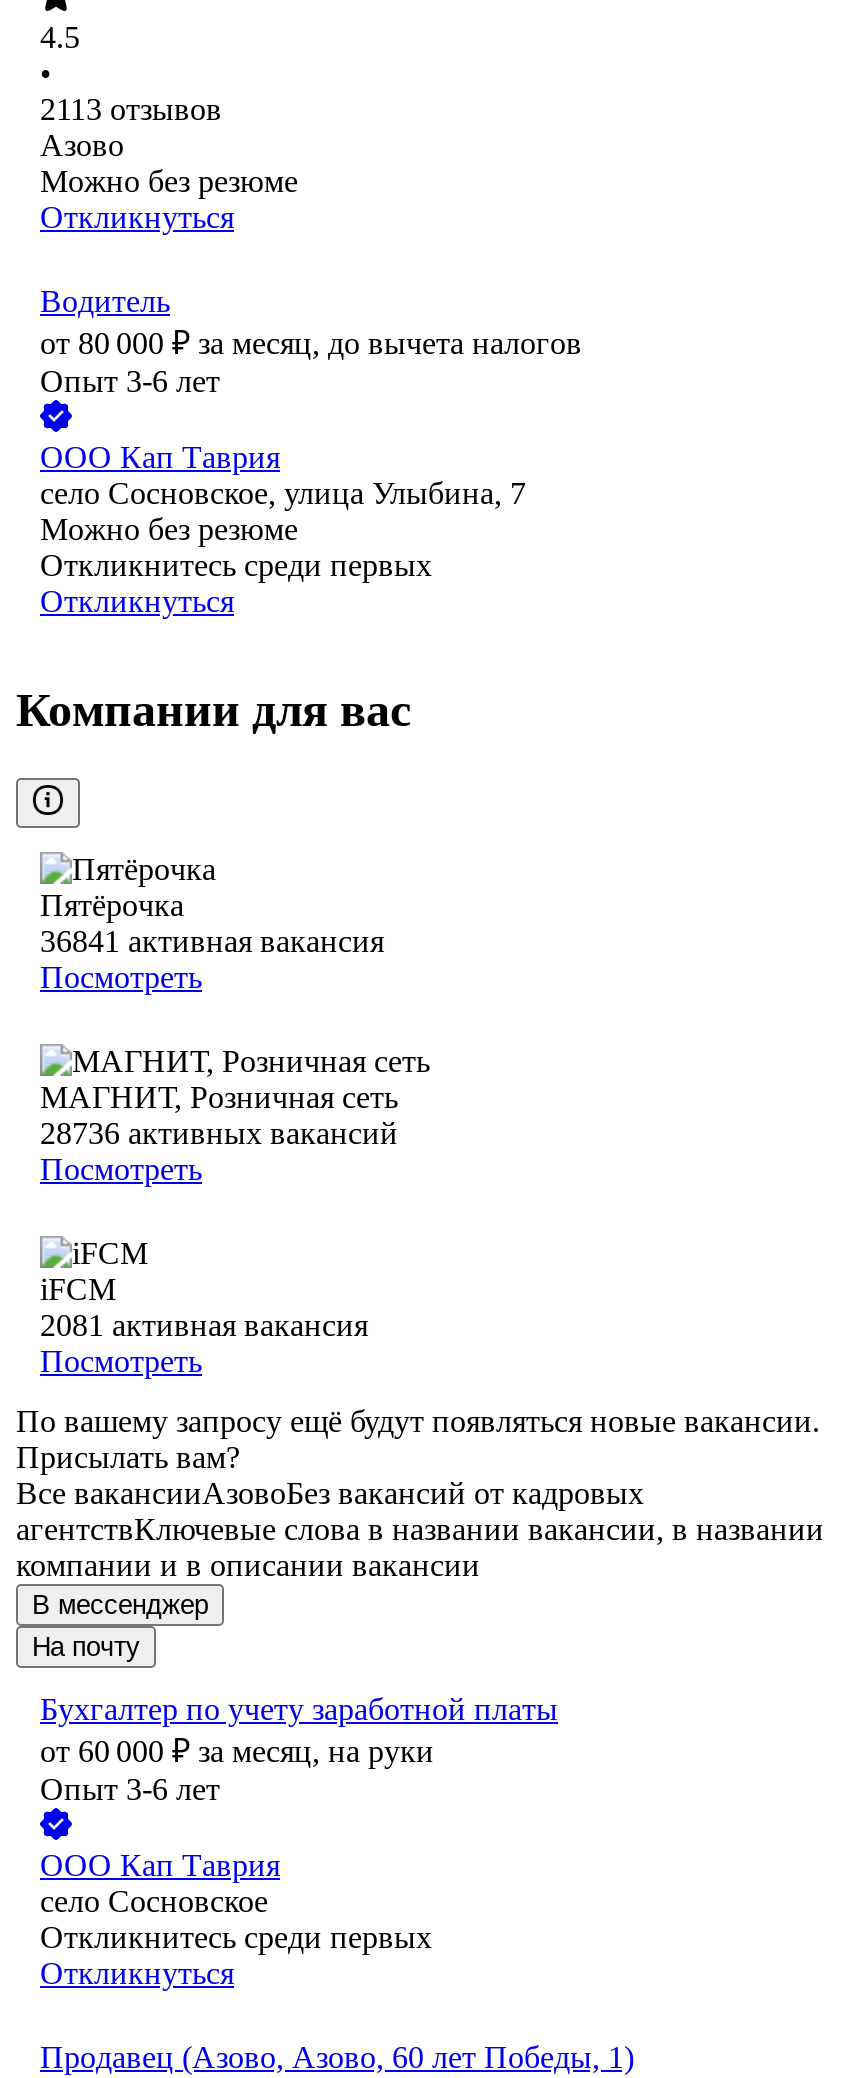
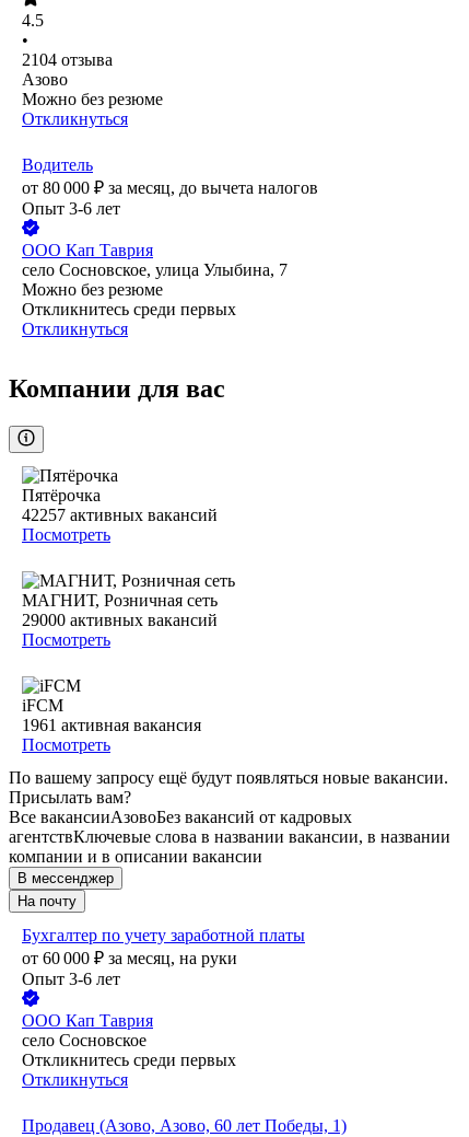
[40,93,222,127] 2113 отзывов -> [22,51,113,69] 2104 отзыва
[40,925,384,959] 36841 активная вакансия -> [22,506,218,525] 42257 активных вакансий
[40,1117,398,1151] 28736 активных вакансий -> [22,611,218,630] 29000 активных вакансий
[40,1309,368,1343] 2081 активная вакансия -> [22,716,201,735] 1961 активная вакансия

